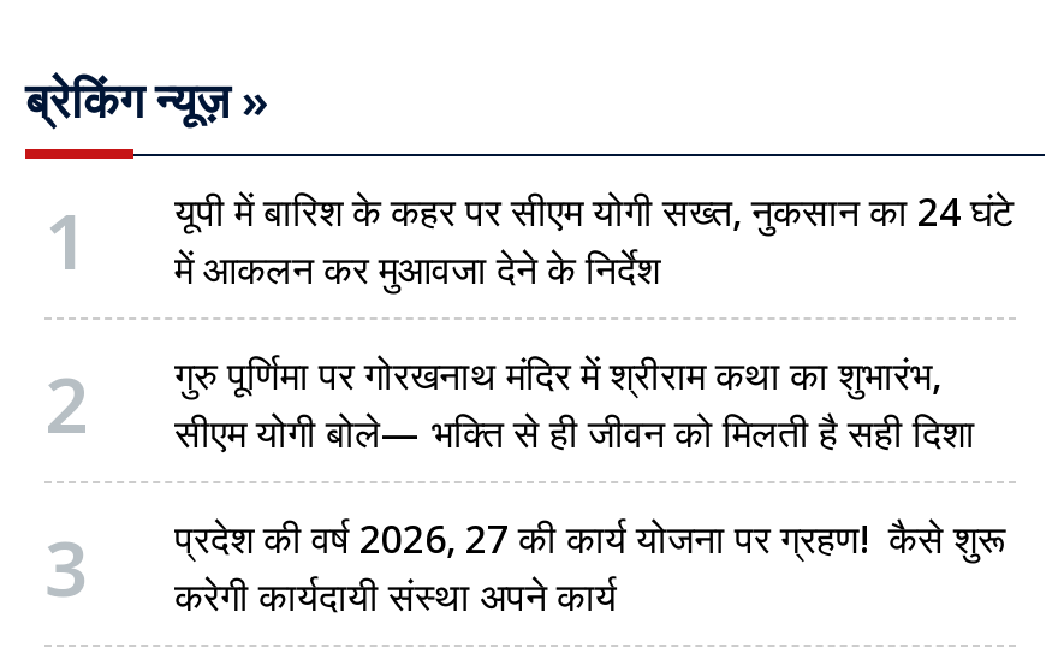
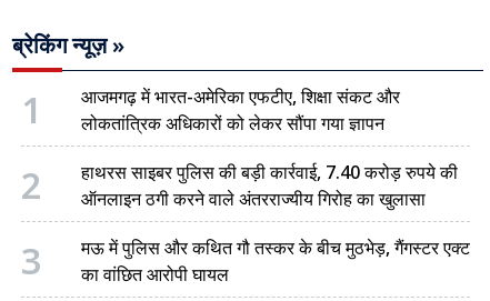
[174,184,1014,299] यूपी में बारिश के कहर पर सीएम योगी सख्त, नुकसान का 24 घंटे | में आकलन कर मुआवजा देने के निर्देश -> [81,84,400,137] आजमगढ़ में भारत-अमेरिका एफटीए, शिक्षा संकट और | लोकतांत्रिक अधिकारों को लेकर सौंपा गया ज्ञापन
[174,347,975,463] गुरु पूर्णिमा पर गोरखनाथ मंदिर में श्रीराम कथा का शुभारंभ, | सीएम योगी बोले— भक्ति से ही जीवन को मिलती है सही दिशा -> [81,159,458,213] हाथरस साइबर पुलिस की बड़ी कार्रवाई, 7.40 करोड़ रुपये की | ऑनलाइन ठगी करने वाले अंतरराज्यीय गिरोह का खुलासा
[174,511,1006,626] प्रदेश की वर्ष 2026, 27 की कार्य योजना पर ग्रहण! कैसे शुरू | करेगी कार्यदायी संस्था अपने कार्य -> [81,235,470,288] मऊ में पुलिस और कथित गौ तस्कर के बीच मुठभेड़, गैंगस्टर एक्ट | का वांछित आरोपी घायल

